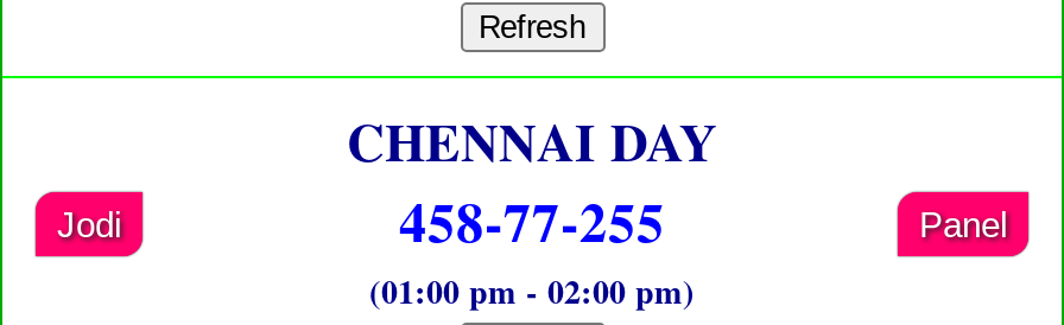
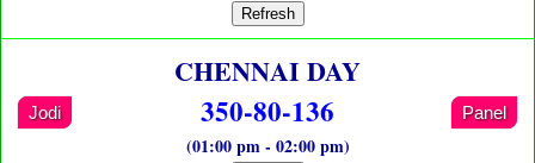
[399,180,665,260] 458-77-255 -> [201,90,334,131] 350-80-136

